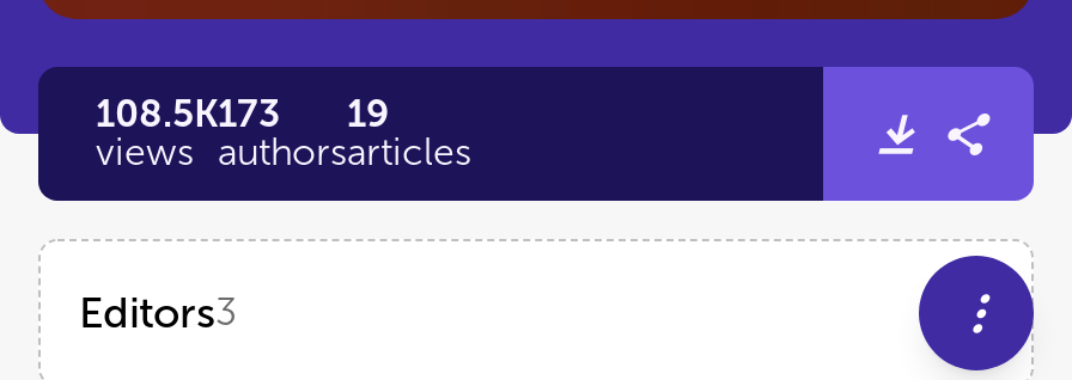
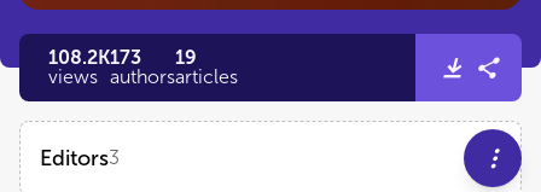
[96,91,390,136] 108.5K 173 19 -> [48,46,197,69] 108.2K 173 19

